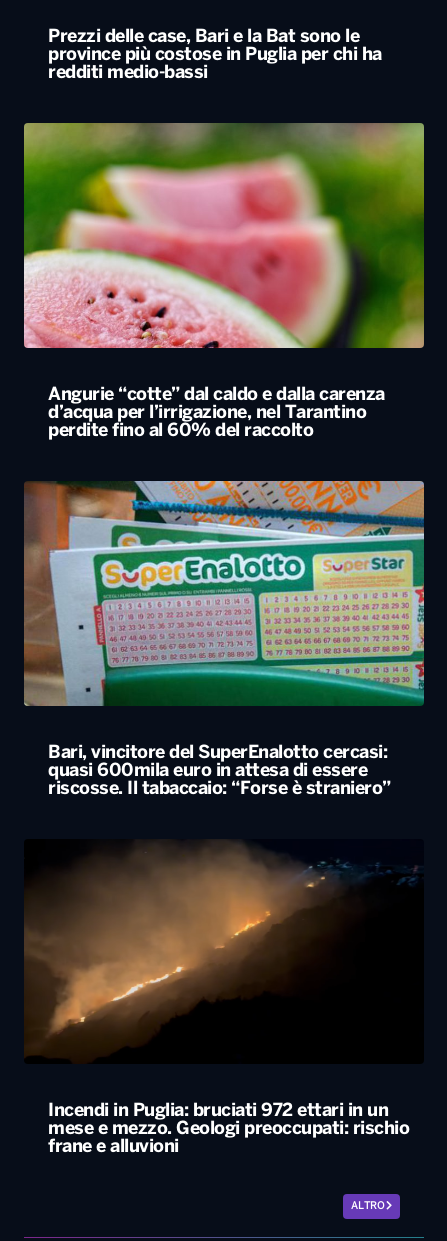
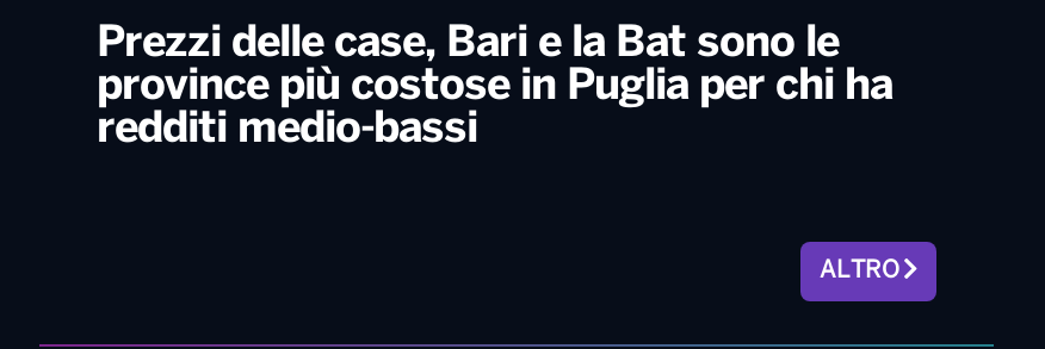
[23,122,425,440] [image] | Angurie “cotte” dal caldo e dalla carenza | d’acqua per l’irrigazione, nel Tarantino | perdite fino al 60% del raccolto -> none
[23,480,425,798] [image] | Bari, vincitore del SuperEnalotto cercasi: | quasi 600mila euro in attesa di essere | riscosse. Il tabaccaio: “Forse è straniero” -> none
[24,840,349,1055] [image] -> none
[48,1103,409,1156] Incendi in Puglia: bruciati 972 ettari in un | mese e mezzo. Geologi preoccupati: rischio | frane e alluvioni -> none

